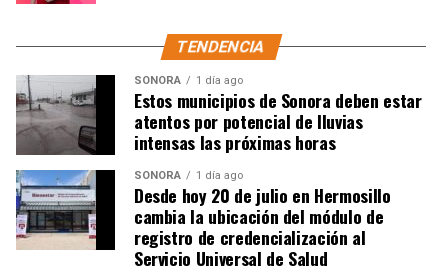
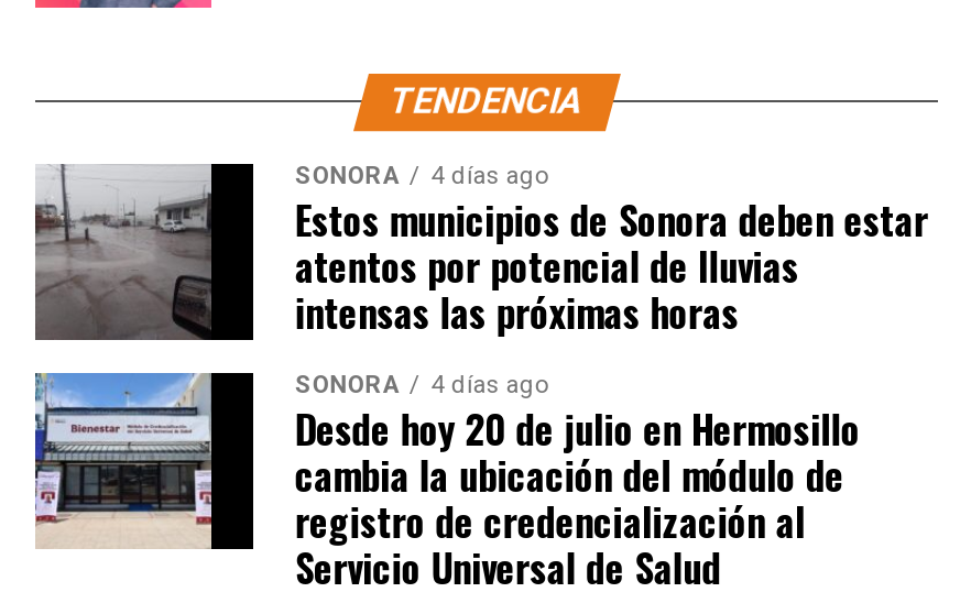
[134,74,243,87] SONORA 1 día ago -> [295,162,548,191] SONORA 4 días ago
[134,169,243,182] SONORA 1 día ago -> [295,371,548,400] SONORA 4 días ago

